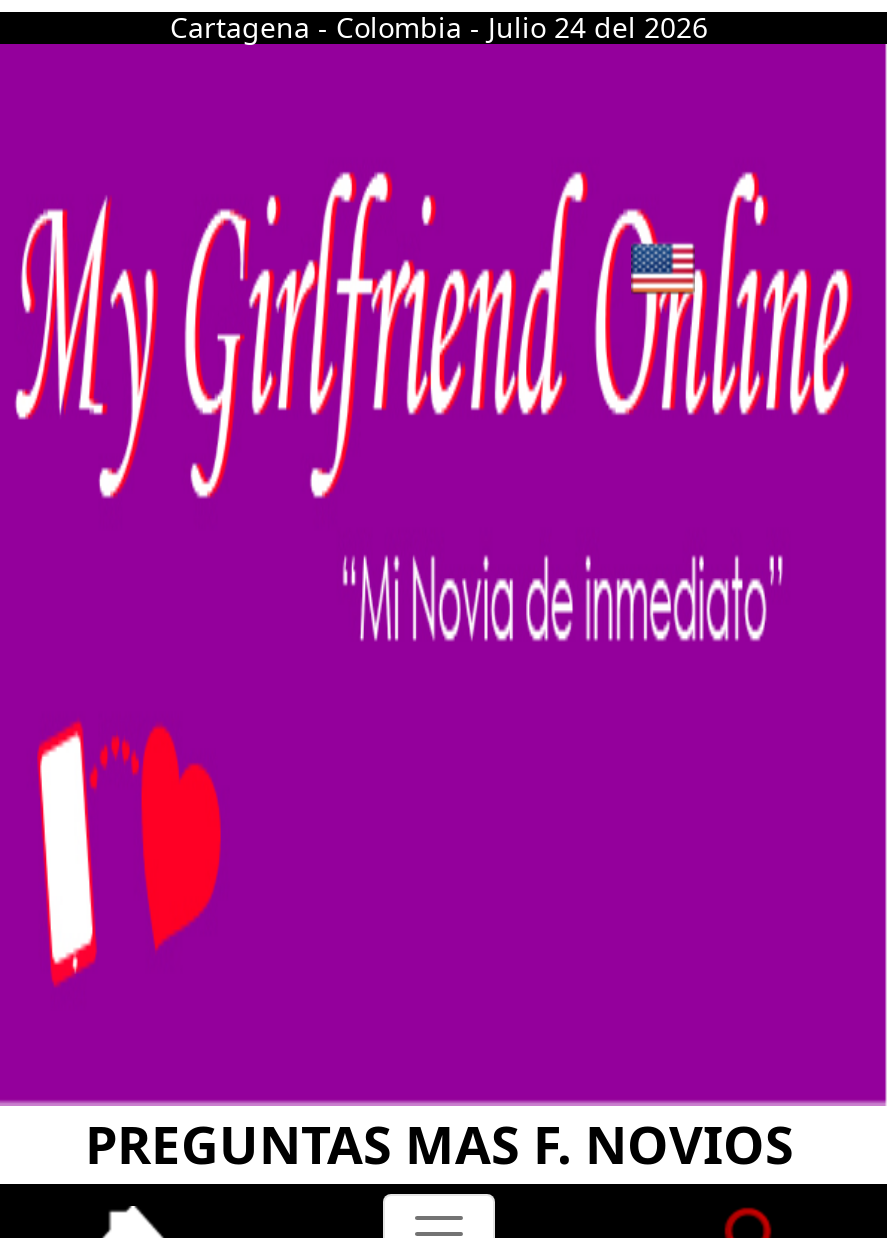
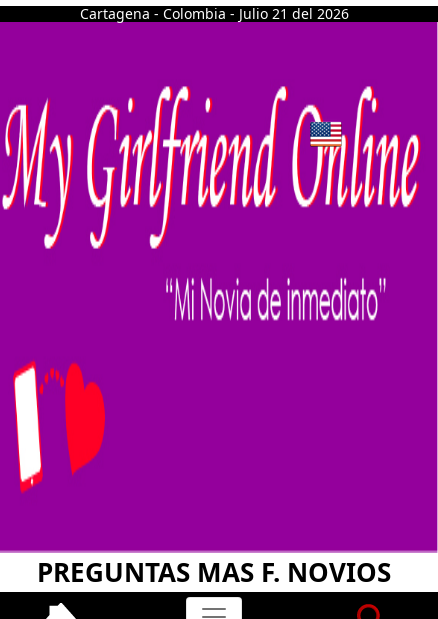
[170,8,708,46] Cartagena - Colombia - Julio 24 del 2026 -> [79,4,348,23] Cartagena - Colombia - Julio 21 del 2026

